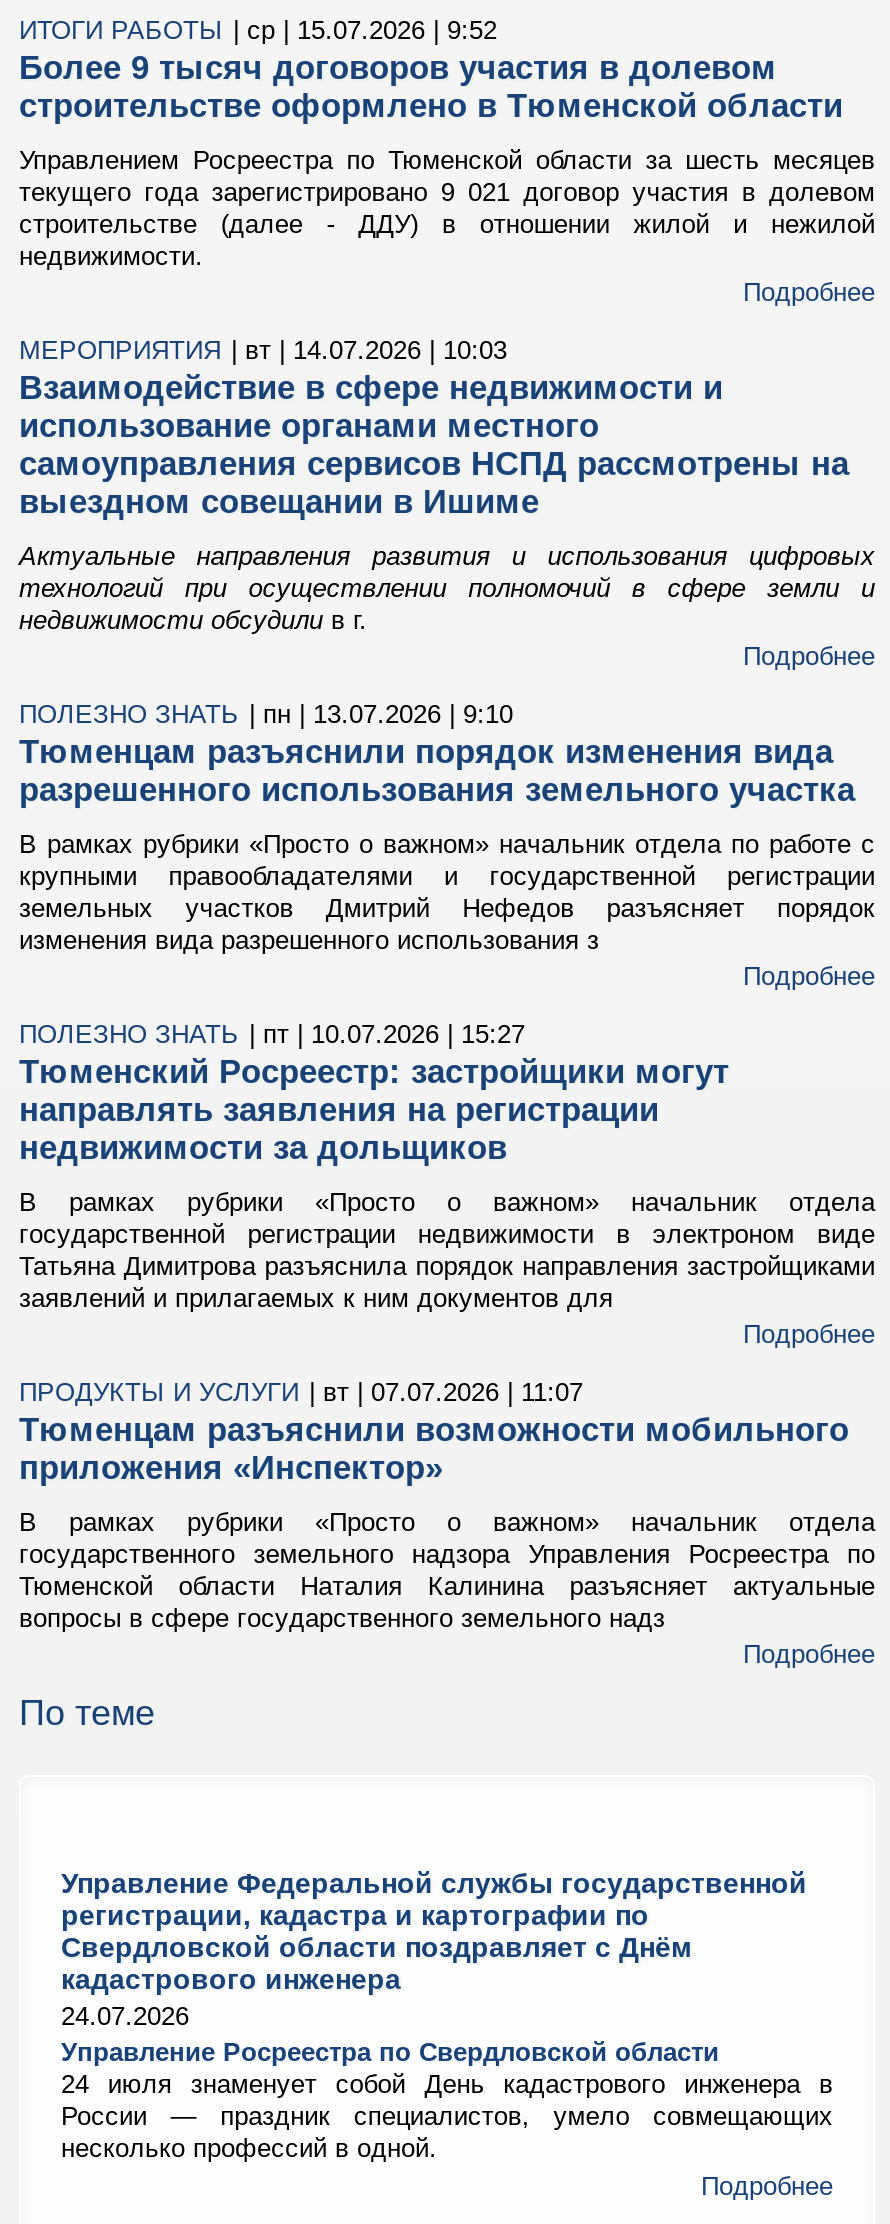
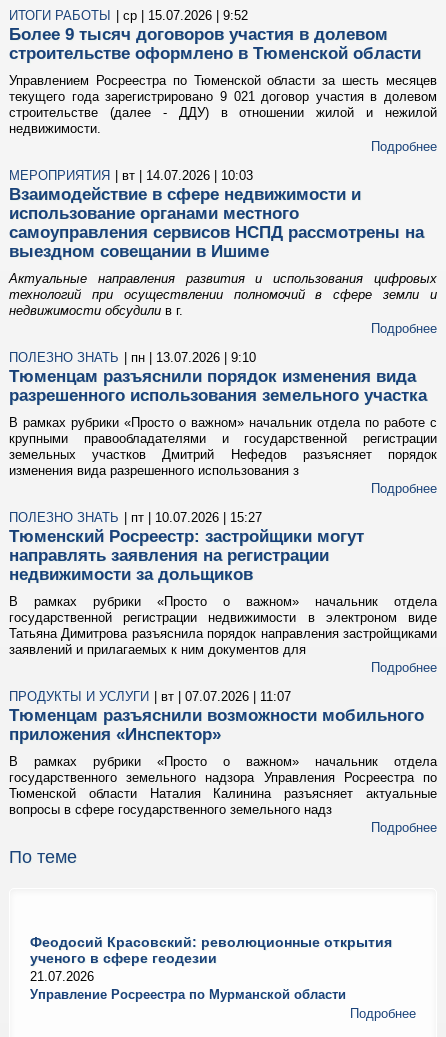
[61,1867,833,2163] Управление Федеральной службы государственной | регистрации, кадастра и картографии по | Свердловской области поздравляет с Днём | кадастрового инженера | 24.07.2026 | Управление Росреестра по Свердловской области | 24 июля знаменует собой День кадастрового инженера в | России — праздник специалистов, умело совмещающих | несколько профессий в одной. -> [30,934,392,1002] Феодосий Красовский: революционные открытия | ученого в сфере геодезии | 21.07.2026 | Управление Росреестра по Мурманской области

